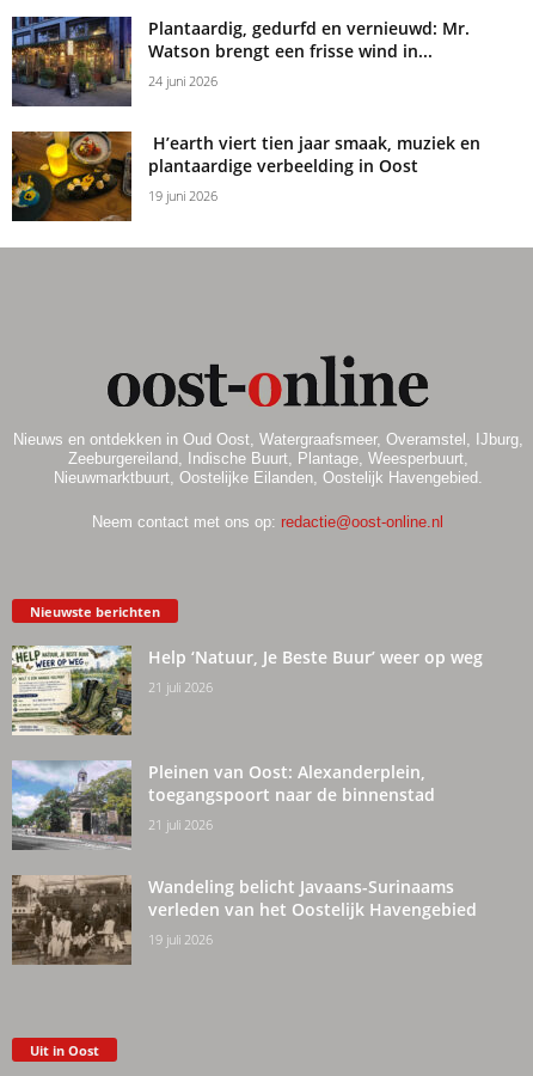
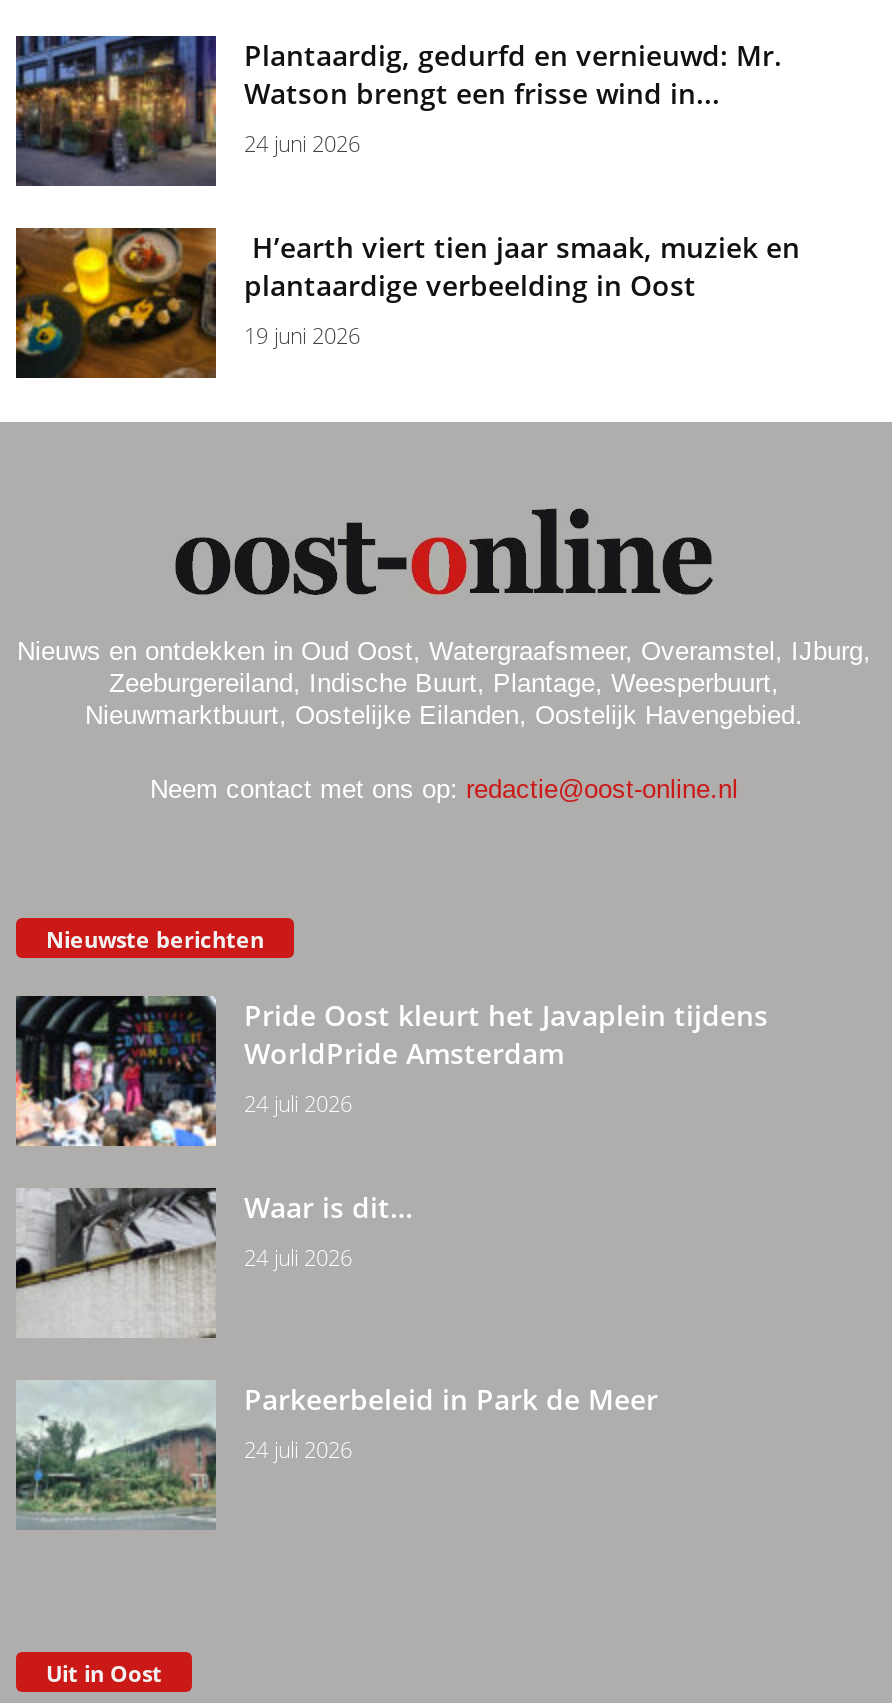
[11,644,483,736] [image] | Help ‘Natuur, Je Beste Buur’ weer op weg | 21 juli 2026 -> [14,994,768,1148] [image] | Pride Oost kleurt het Javaplein tijdens | WorldPride Amsterdam | 24 juli 2026
[11,760,435,851] [image] | Pleinen van Oost: Alexanderplein, | toegangspoort naar de binnenstad | 21 juli 2026 -> [14,1186,412,1340] [image] | Waar is dit… | 24 juli 2026
[11,874,477,965] [image] | Wandeling belicht Javaans-Surinaams | verleden van het Oostelijk Havengebied | 19 juli 2026 -> [16,1380,658,1528] [image] | Parkeerbeleid in Park de Meer | 24 juli 2026

